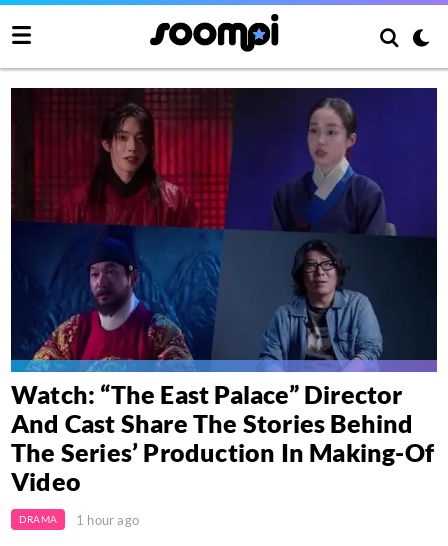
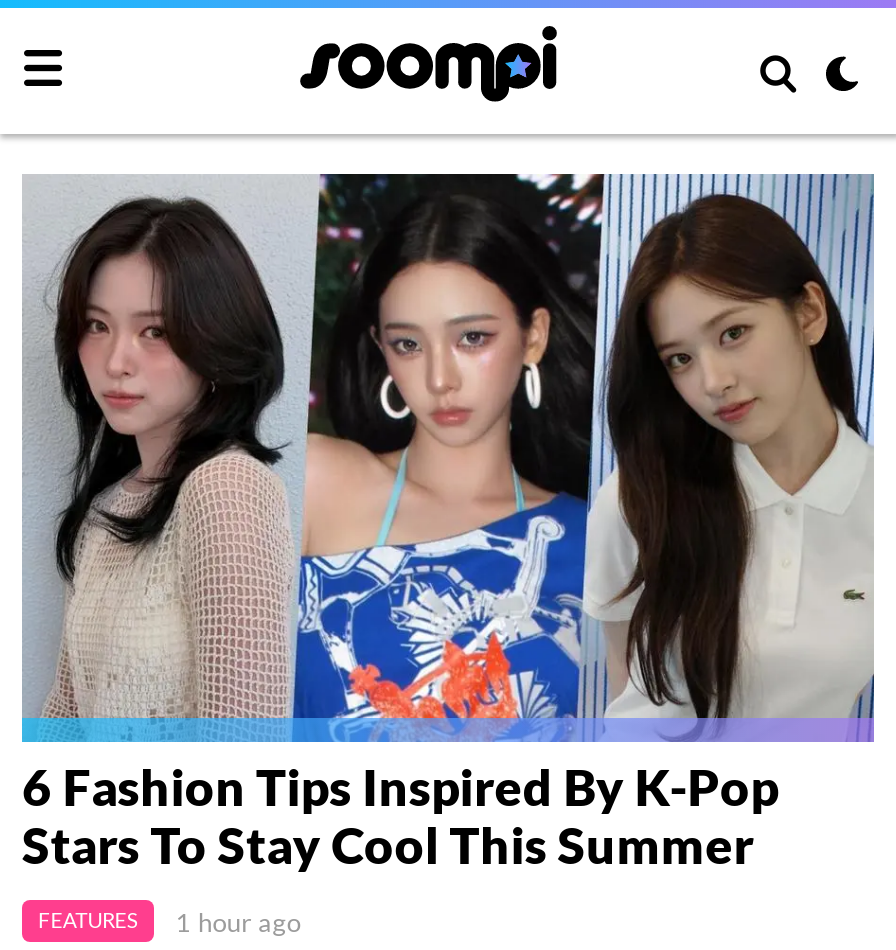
[10,87,438,496] [image] | Watch: “The East Palace” Director | And Cast Share The Stories Behind | The Series’ Production In Making-Of | Video -> [22,172,876,873] [image] | 6 Fashion Tips Inspired By K-Pop | Stars To Stay Cool This Summer
[19,513,57,525] DRAMA -> [38,907,137,931] FEATURES

